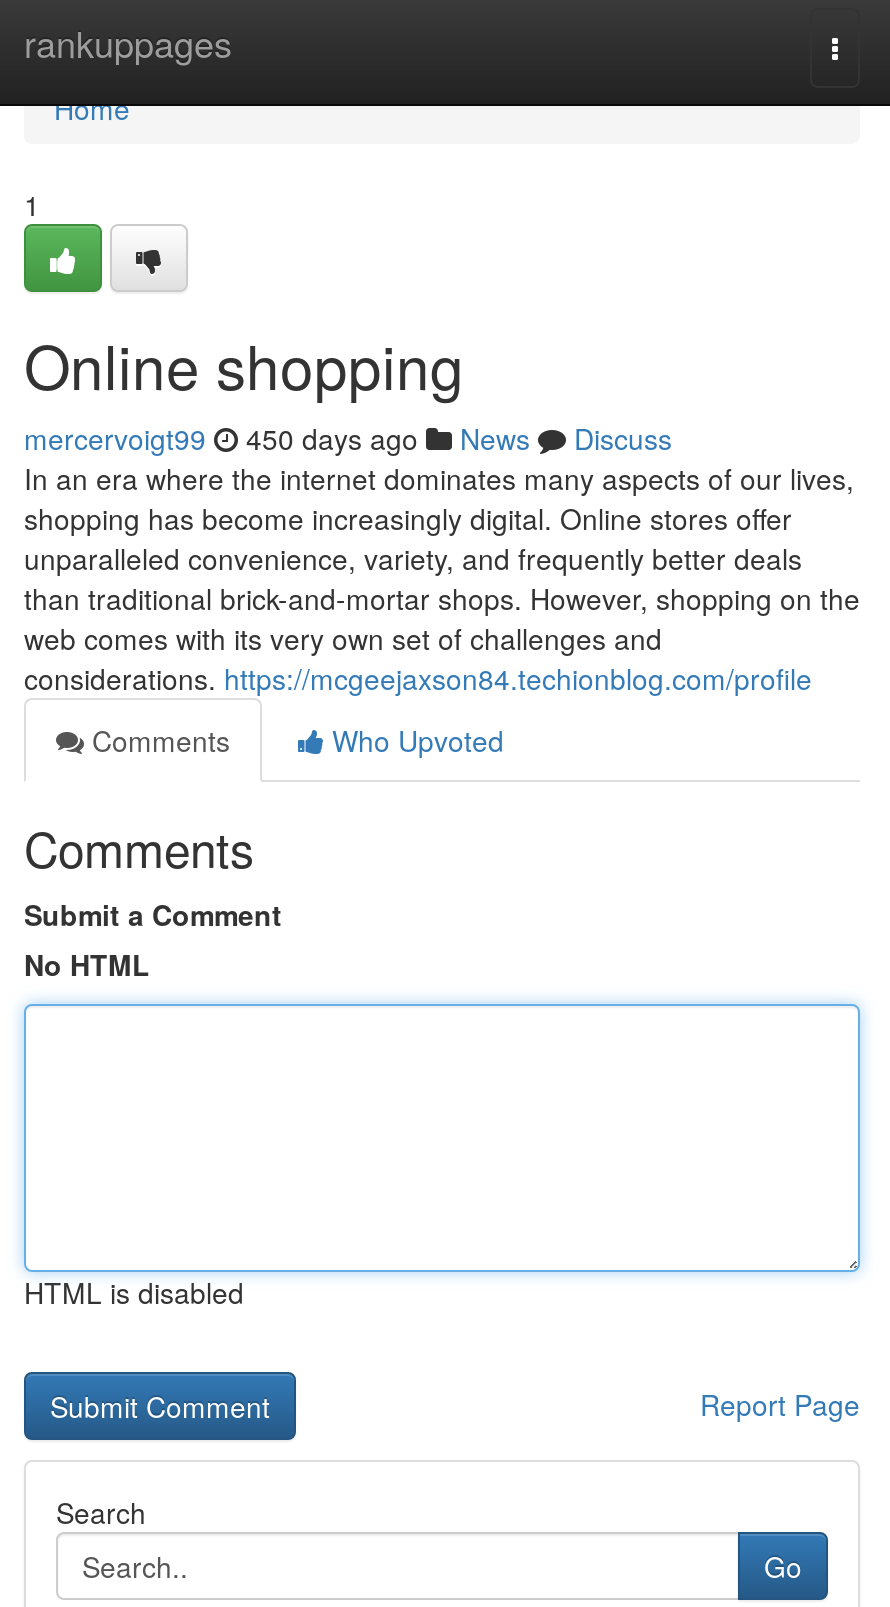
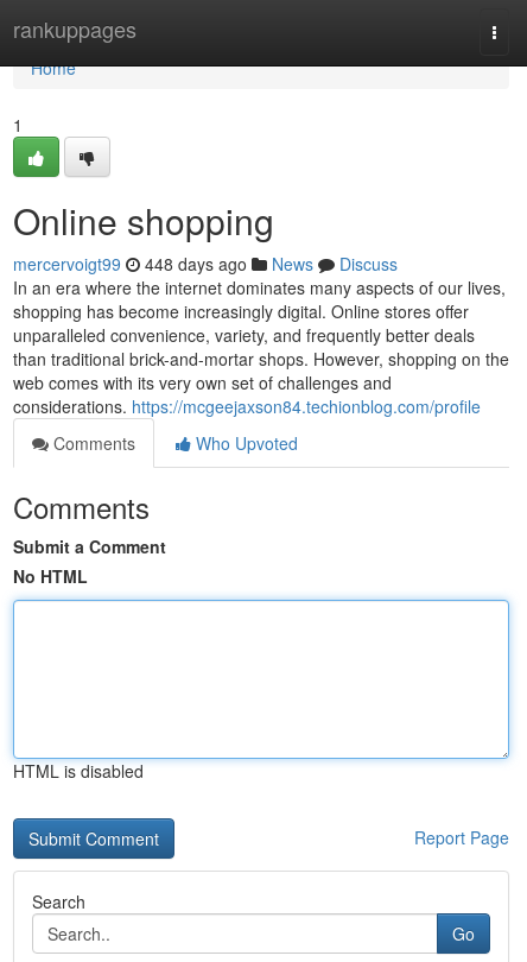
[24,418,672,458] mercervoigt99 450 days ago News Discuss -> [13,252,398,276] mercervoigt99 448 days ago News Discuss

